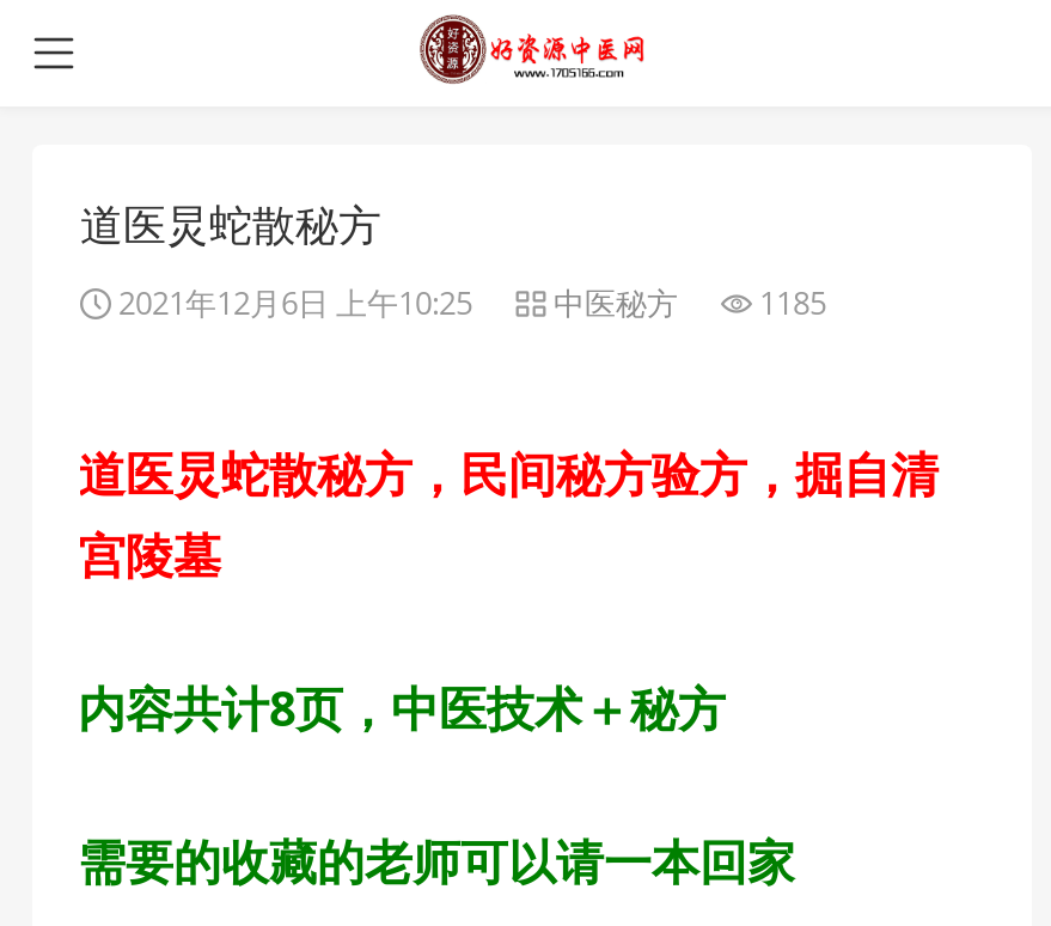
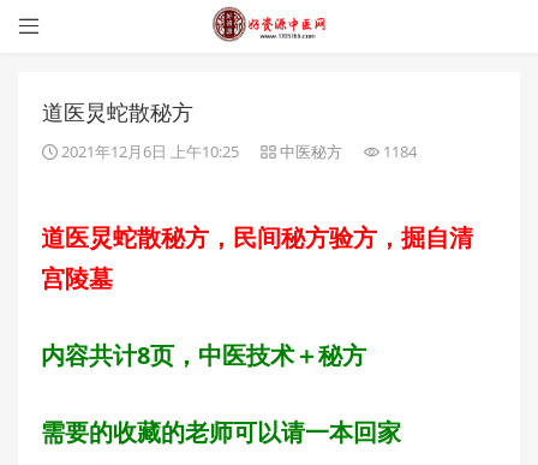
[111,281,826,324] 2021年12月6日 上午10:25 中医秘方 1185 -> [58,141,417,162] 2021年12月6日 上午10:25 中医秘方 1184

